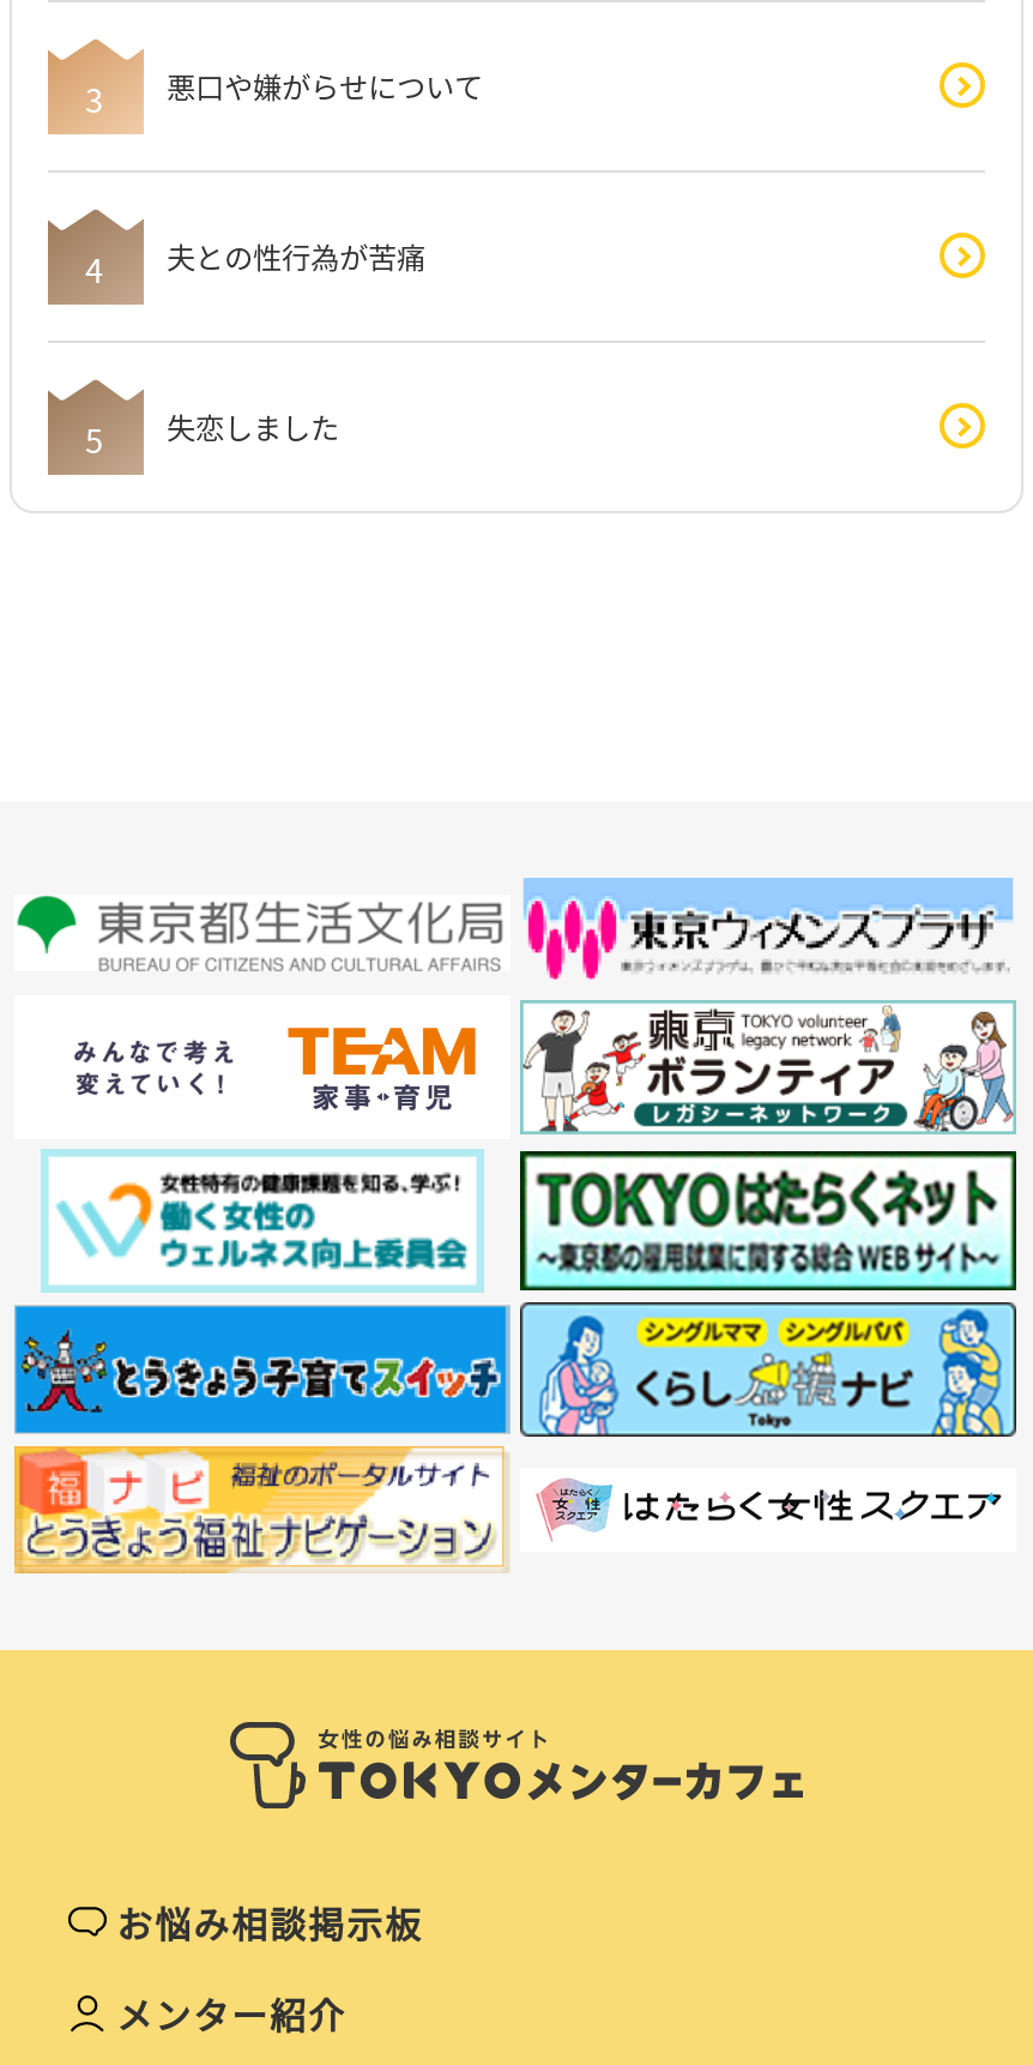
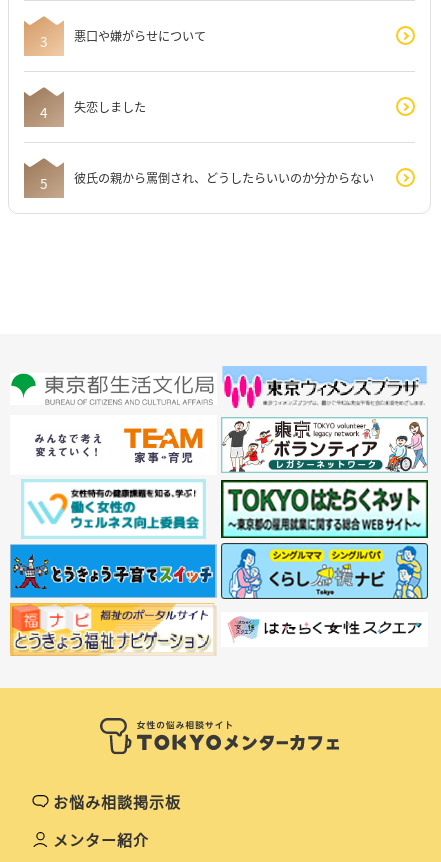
moved [48,213,144,302] -> [24,18,64,55]: [image]
[167,234,425,277] 夫との性行為が苦痛 -> none
moved [48,384,339,475] -> [24,89,145,127]: [image] | 失恋しました
none -> [73,168,373,186] 彼氏の親から罵倒され、どうしたらいいのか分からない

